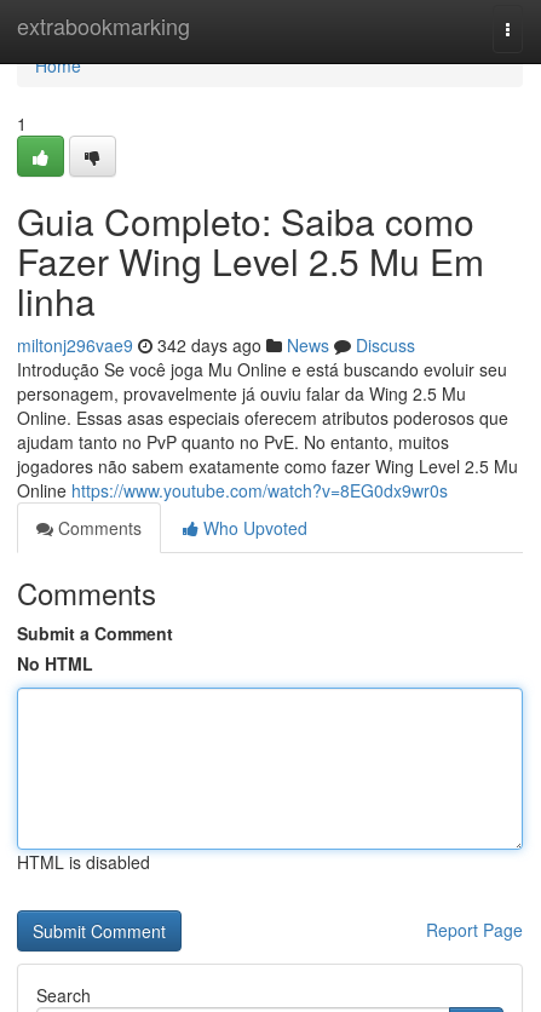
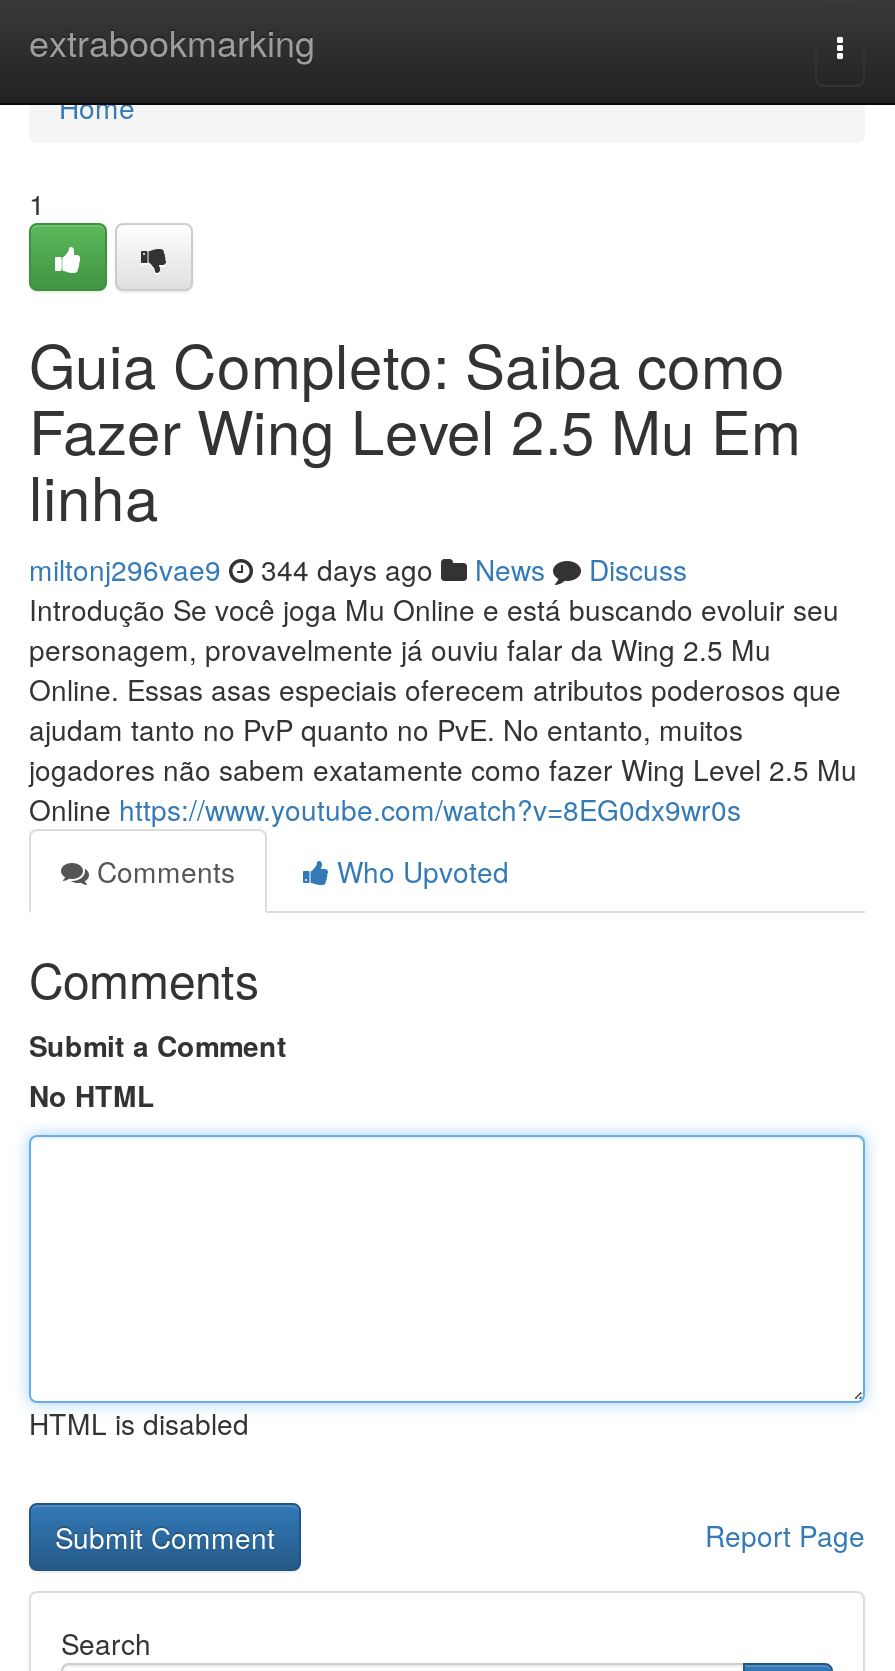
[17,333,415,357] miltonj296vae9 342 days ago News Discuss -> [29,549,687,589] miltonj296vae9 344 days ago News Discuss

